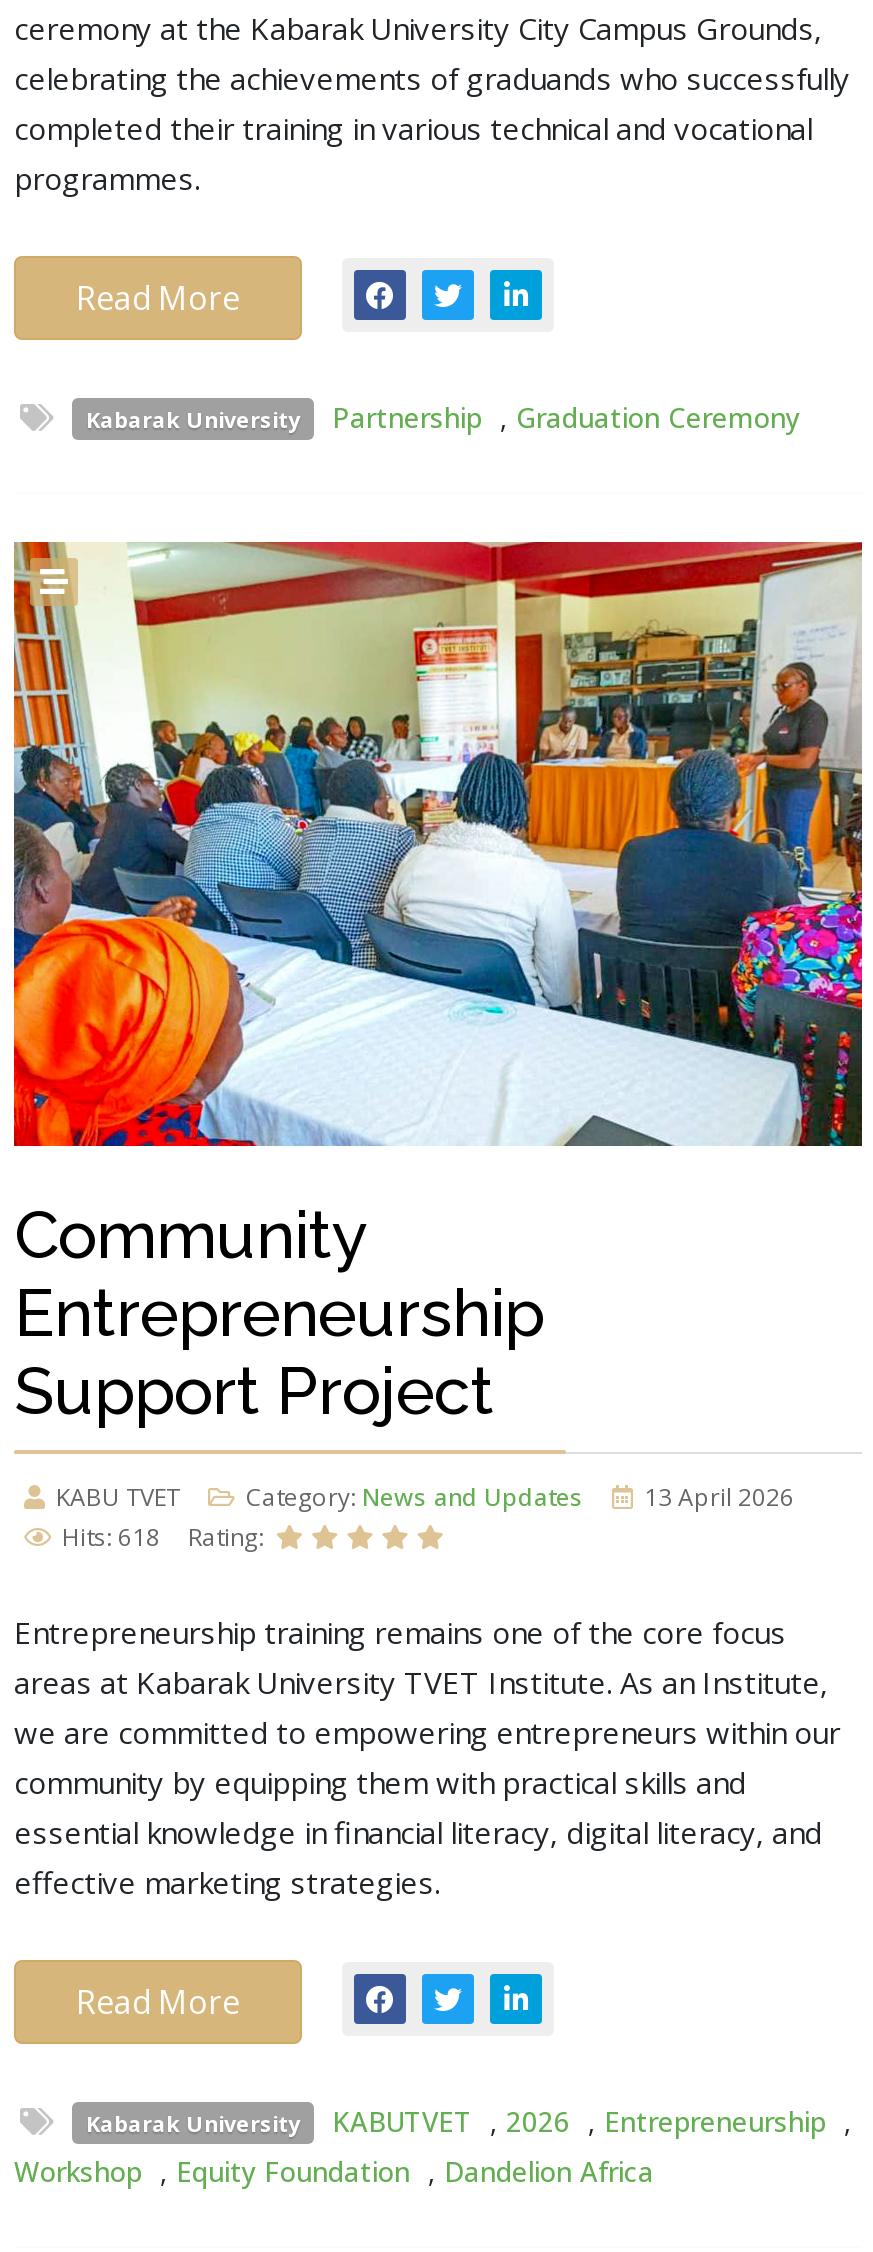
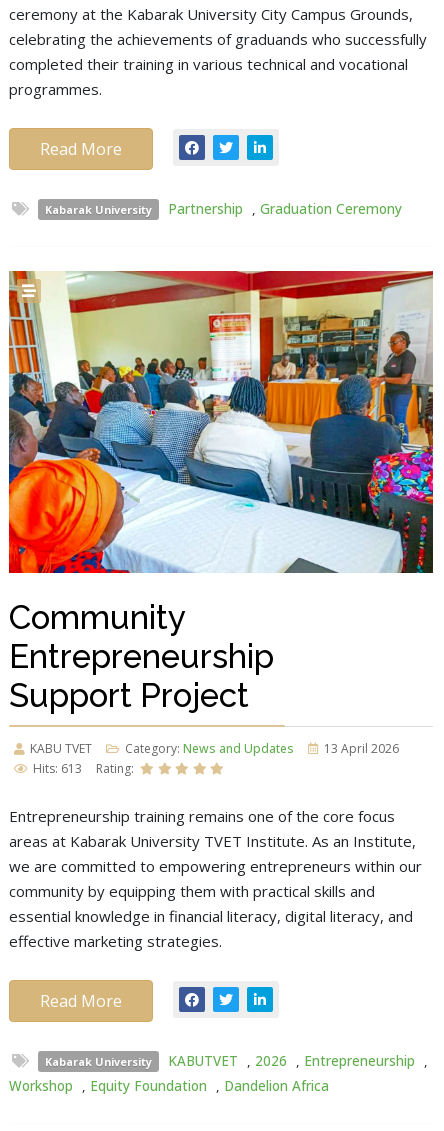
[62,1521,270,1555] Hits: 618 Rating: -> [33,760,137,777] Hits: 613 Rating:

